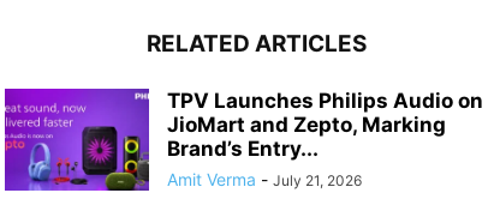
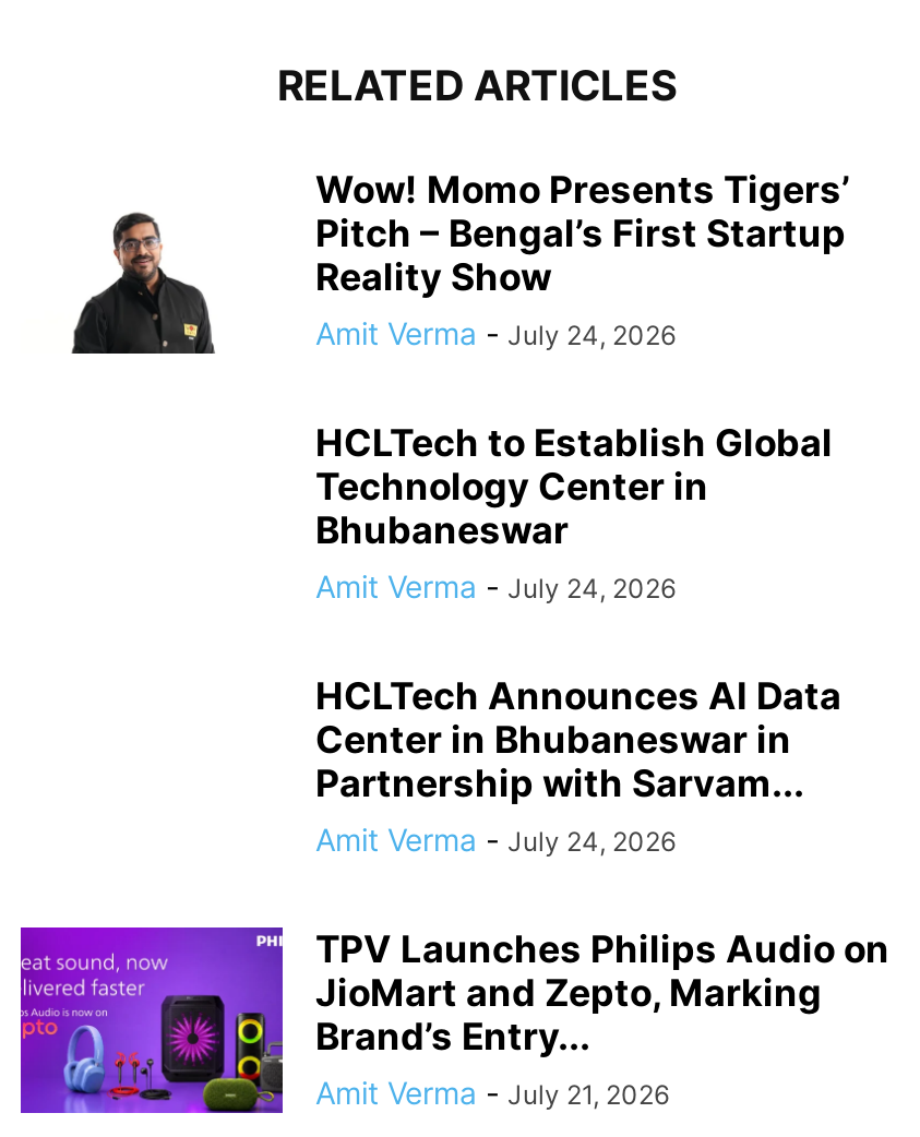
none -> [71,210,217,356] [image]
none -> [315,168,850,858] Wow! Momo Presents Tigers’ | Pitch – Bengal’s First Startup | Reality Show | Amit Verma - July 24, 2026 | HCLTech to Establish Global | Technology Center in | Bhubaneswar | Amit Verma - July 24, 2026 | HCLTech Announces AI Data | Center in Bhubaneswar in | Partnership with Sarvam... | Amit Verma - July 24, 2026

